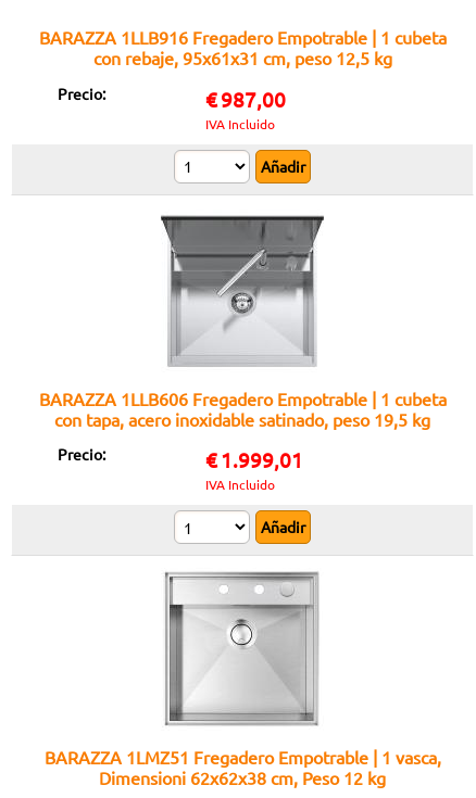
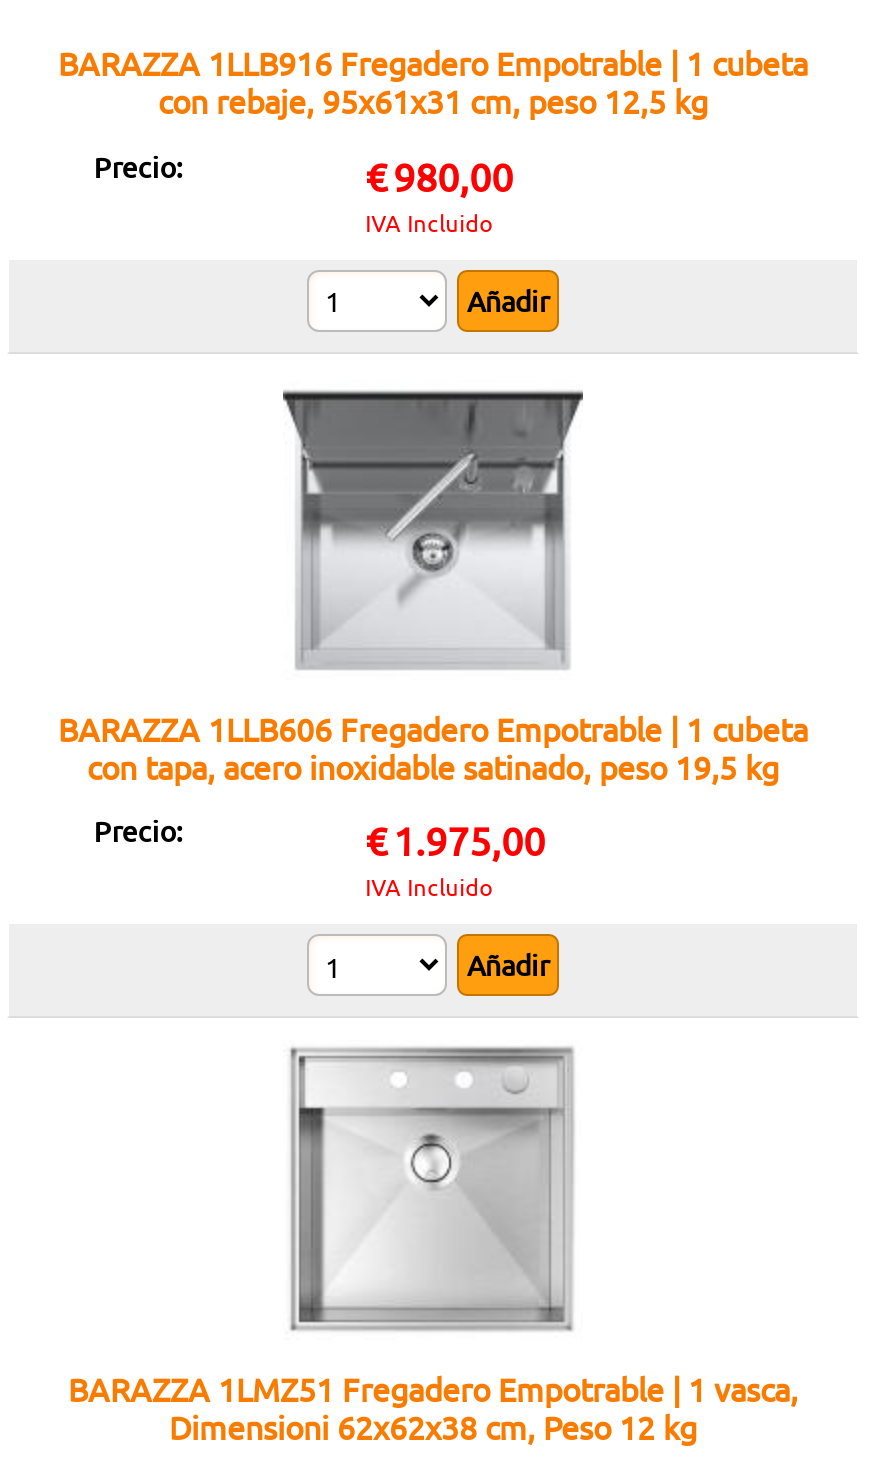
[206,85,286,111] € 987,00 -> [365,151,513,199] € 980,00
[206,446,303,472] € 1.999,01 -> [365,816,545,864] € 1.975,00

